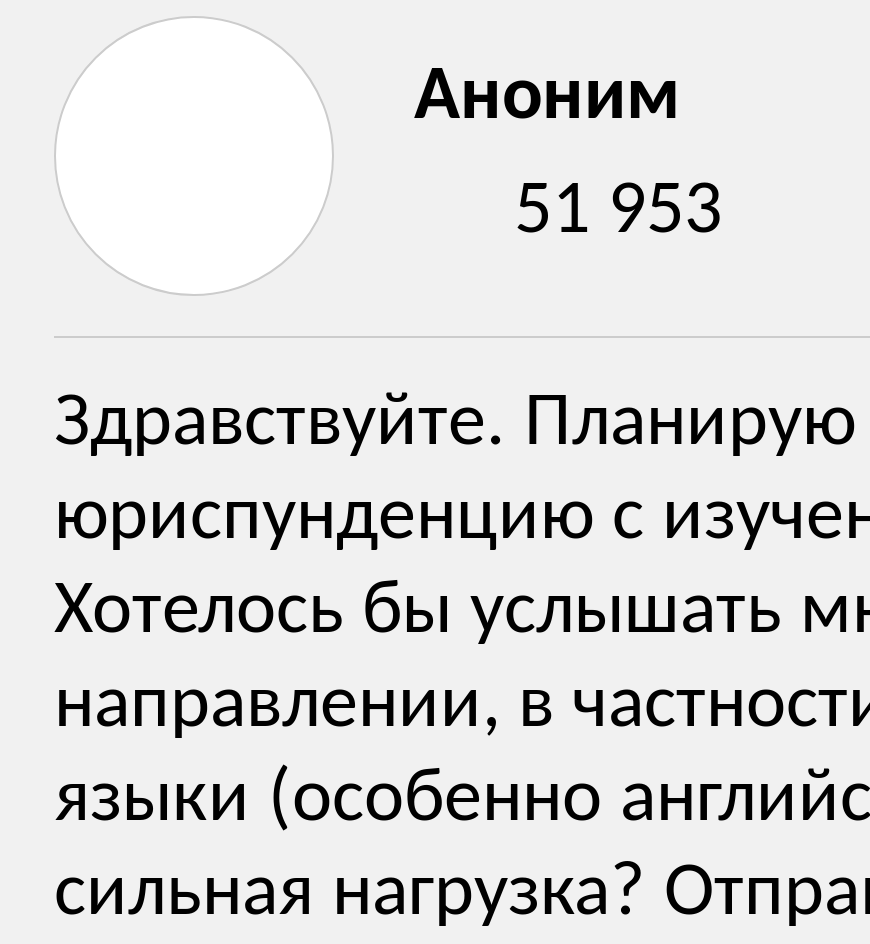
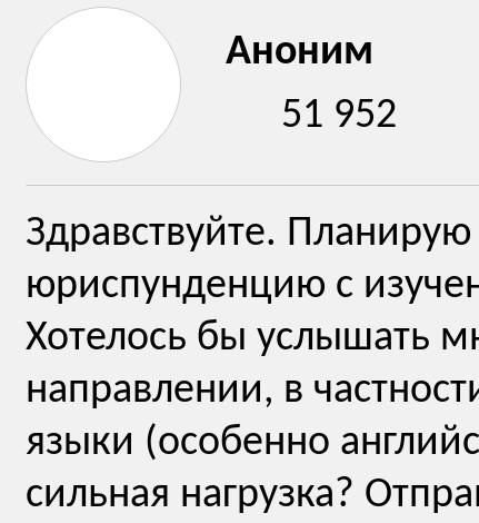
[514,174,722,252] 51 953 -> [281,95,397,138] 51 952

